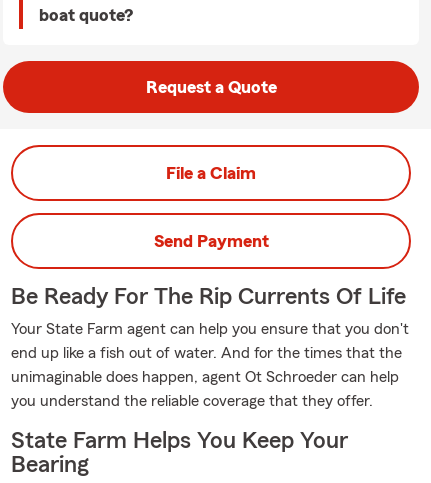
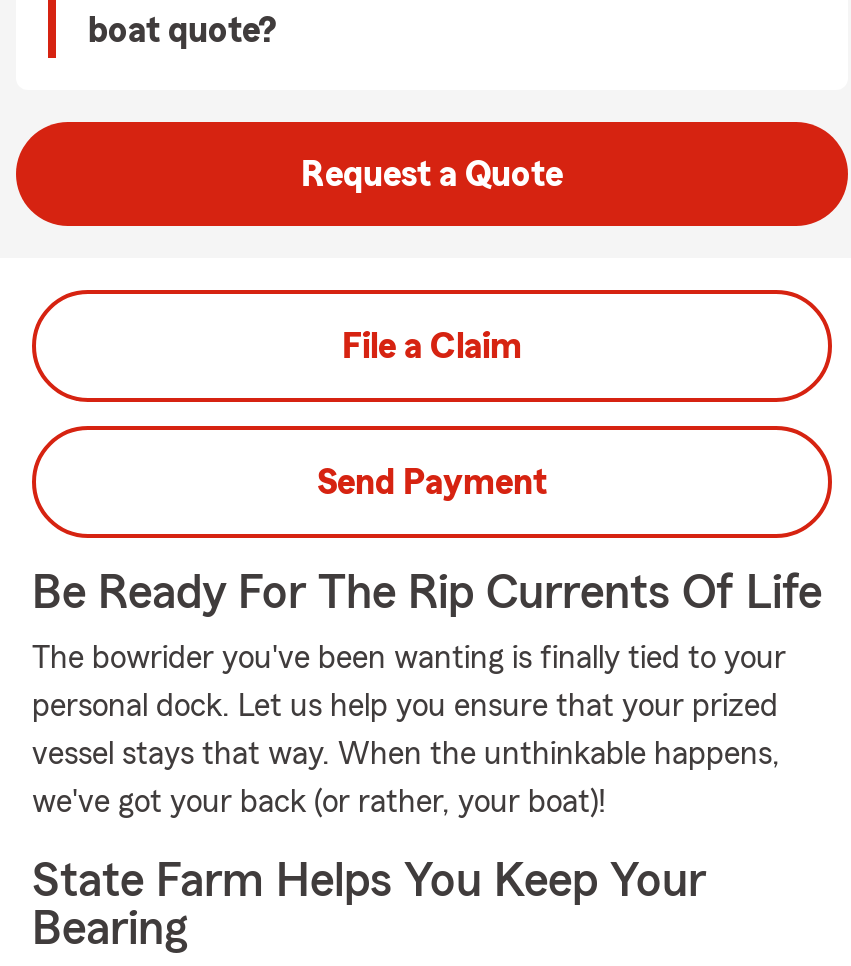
[11,321,409,337] Your State Farm agent can help you ensure that you don't -> [32,642,786,674] The bowrider you've been wanting is finally tied to your
[11,345,402,361] end up like a fish out of water. And for the times that the -> [32,690,778,722] personal dock. Let us help you ensure that your prized
[11,369,399,385] unimaginable does happen, agent Ot Schroeder can help -> [32,738,780,770] vessel stays that way. When the unthinkable happens,
[11,393,373,409] you understand the reliable coverage that they offer. -> [32,786,606,818] we've got your back (or rather, your boat)!

